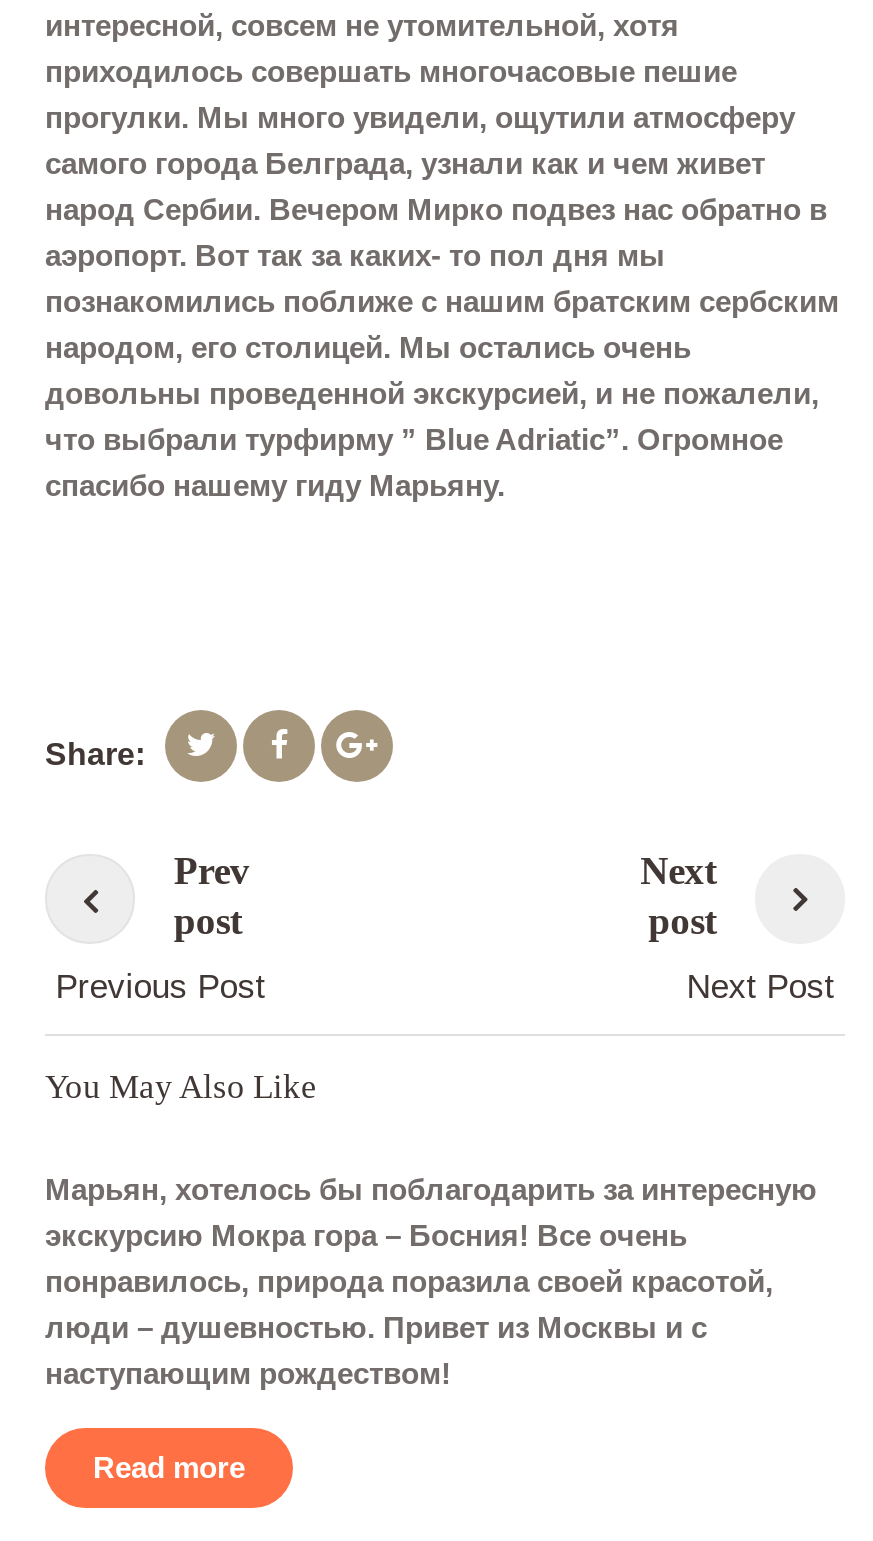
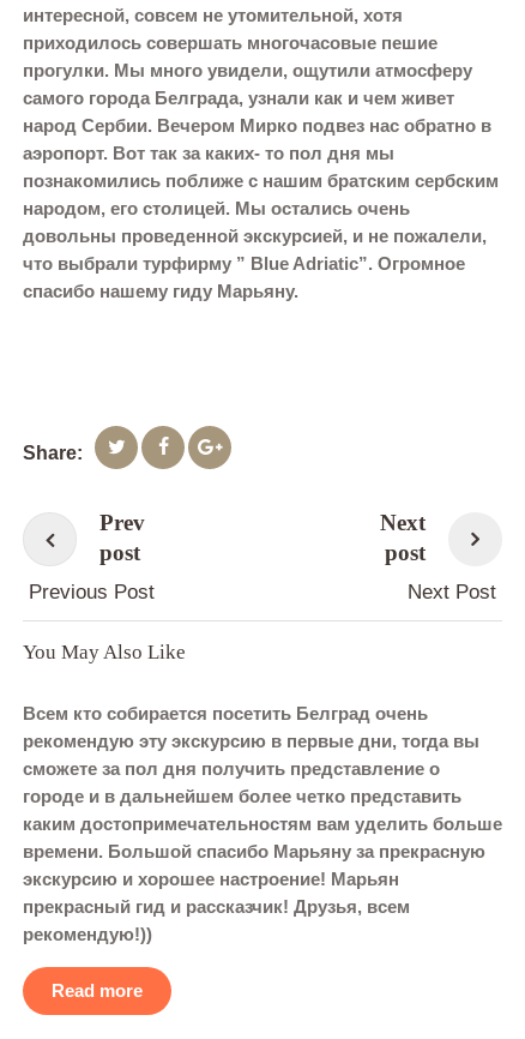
[45,1174,817,1390] Марьян, хотелось бы поблагодарить за интересную | экскурсию Мокра гора – Босния! Все очень | понравилось, природа поразила своей красотой, | люди – душевностью. Привет из Москвы и с | наступающим рождеством! -> [23,704,502,944] Всем кто собирается посетить Белград очень | рекомендую эту экскурсию в первые дни, тогда вы | сможете за пол дня получить представление о | городе и в дальнейшем более четко представить | каким достопримечательностям вам уделить больше | времени. Большой спасибо Марьяну за прекрасную | экскурсию и хорошее настроение! Марьян | прекрасный гид и рассказчик! Друзья, всем | рекомендую!))

